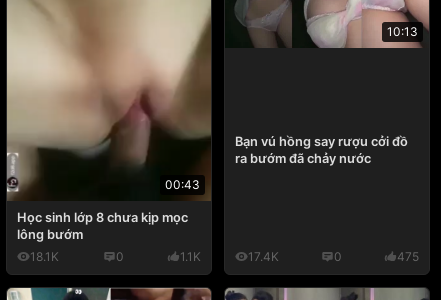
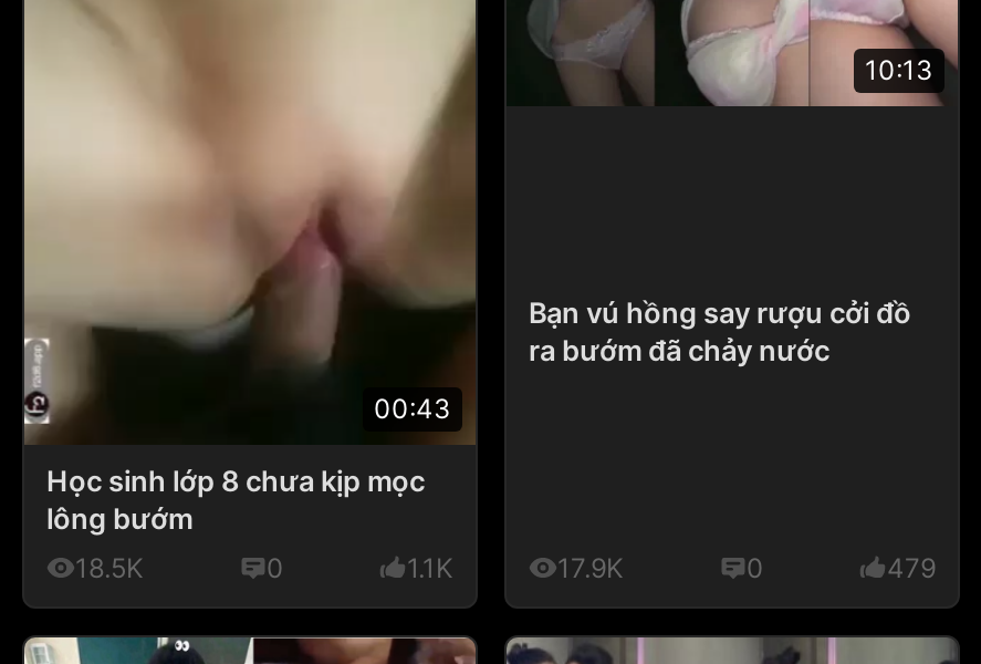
[30,249,59,264] 18.1K -> [75,552,144,585] 18.5K
[248,249,279,264] 17.4K -> [557,552,624,585] 17.9K
[397,249,419,264] 475 -> [887,552,936,585] 479

